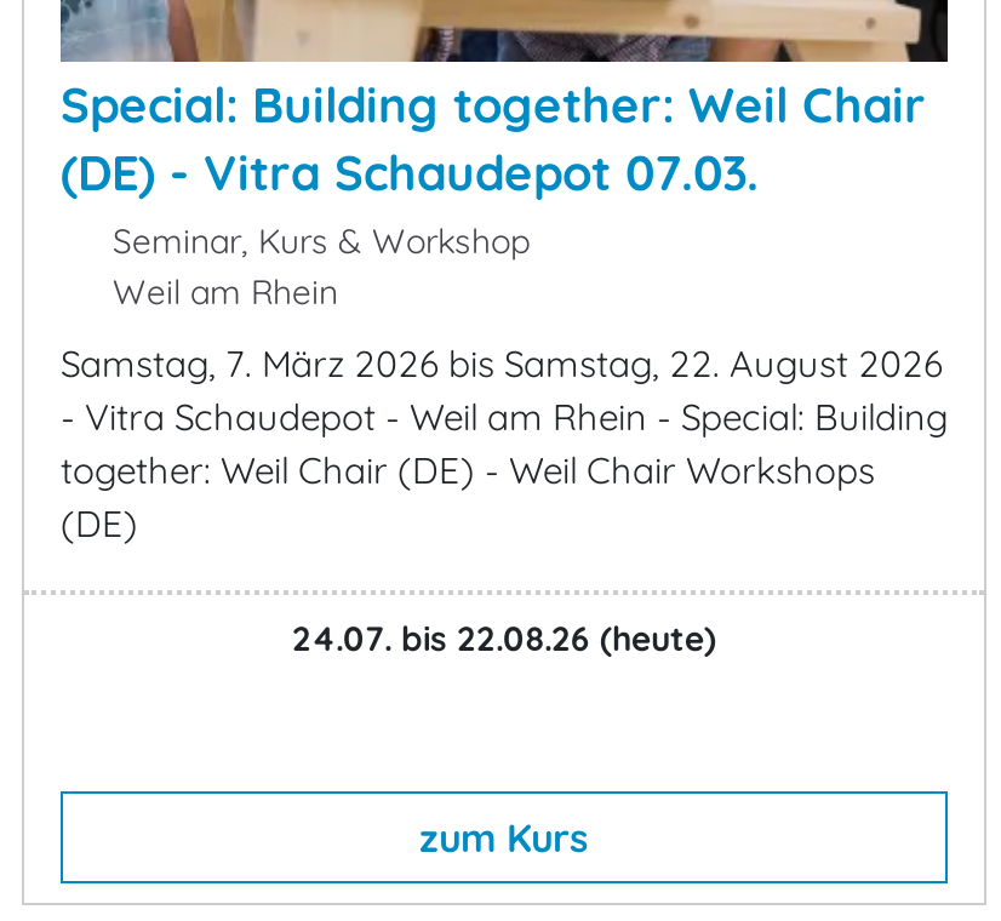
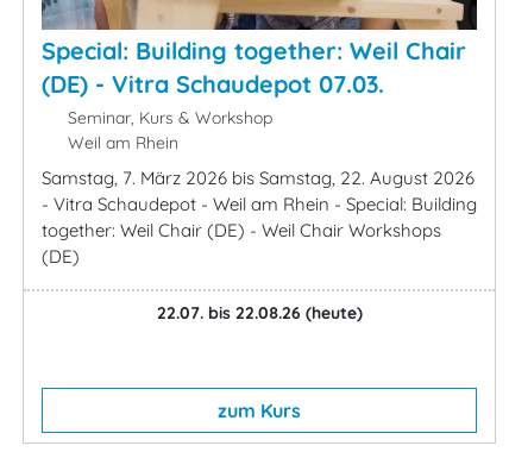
[292,615,716,659] 24.07. bis 22.08.26 (heute) -> [156,302,362,323] 22.07. bis 22.08.26 (heute)

